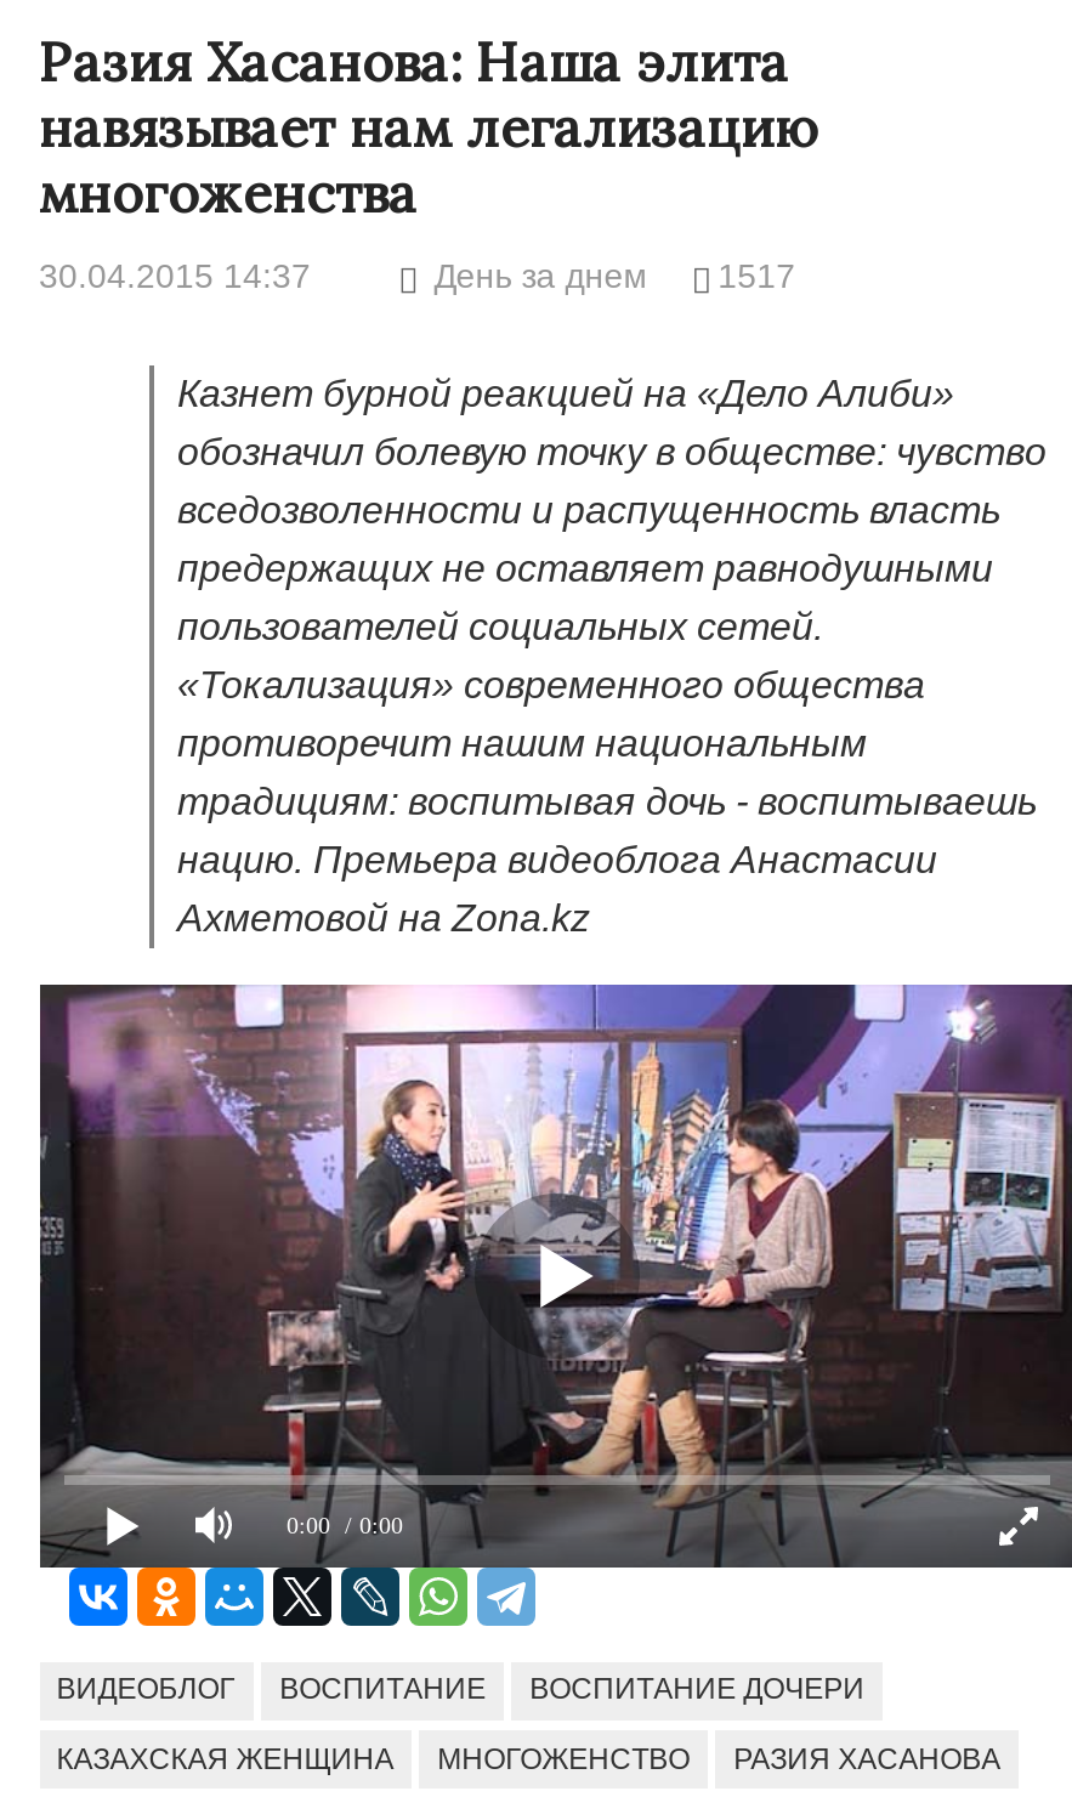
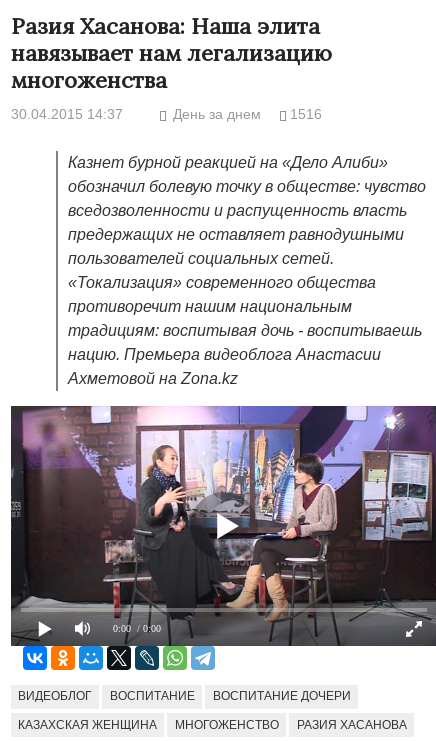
[434,256,795,295] День за днем 1517 -> [173,106,322,122] День за днем 1516

